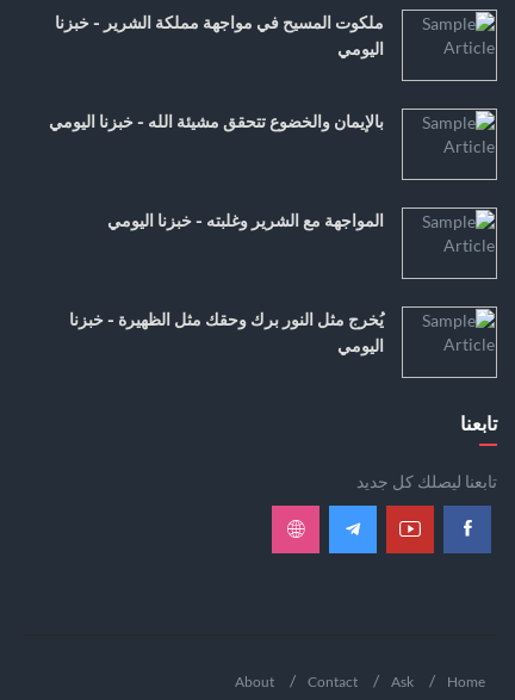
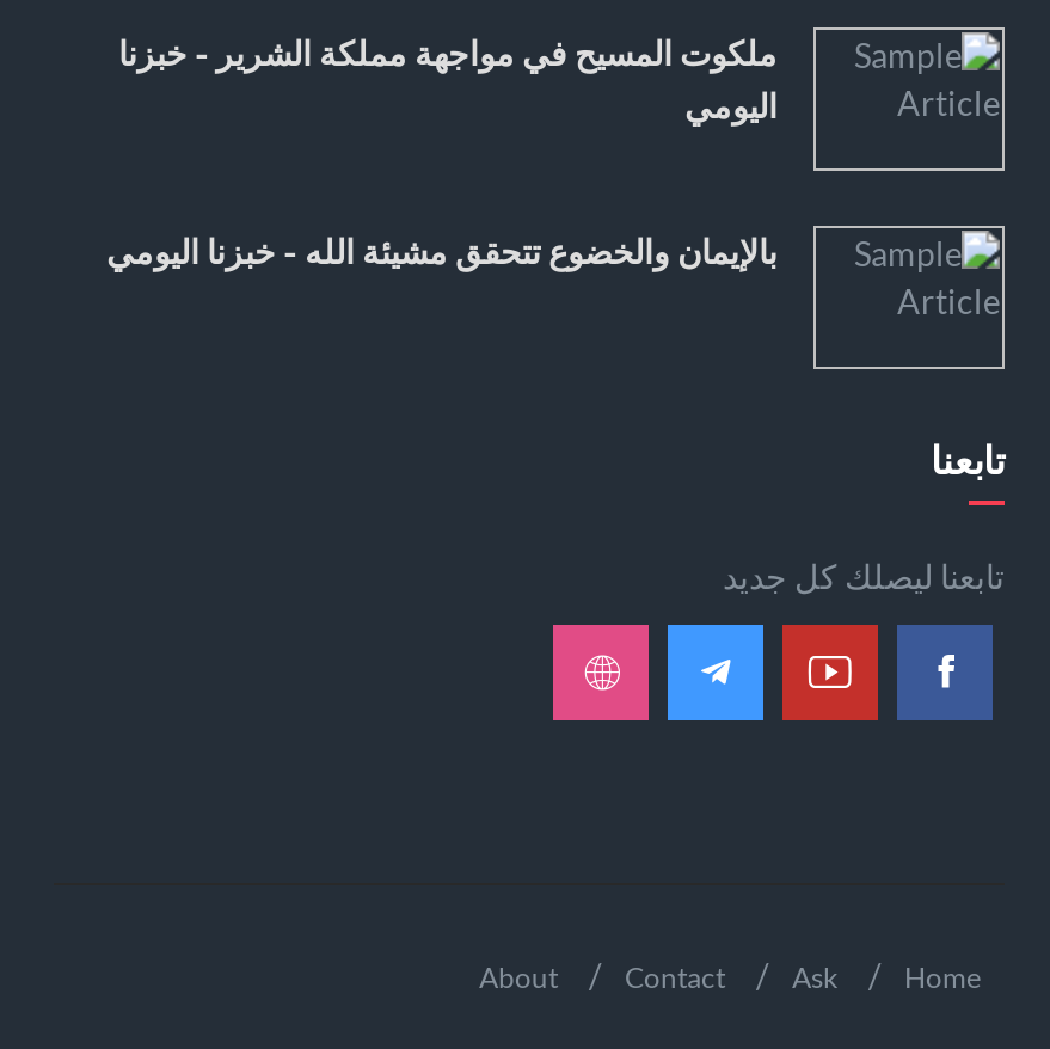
[107,211,384,230] المواجهة مع الشرير وغلبته - خبزنا اليومي -> none
[69,310,384,355] يُخرج مثل النور برك وحقك مثل الظهيرة - خبزنا | اليومي -> none

